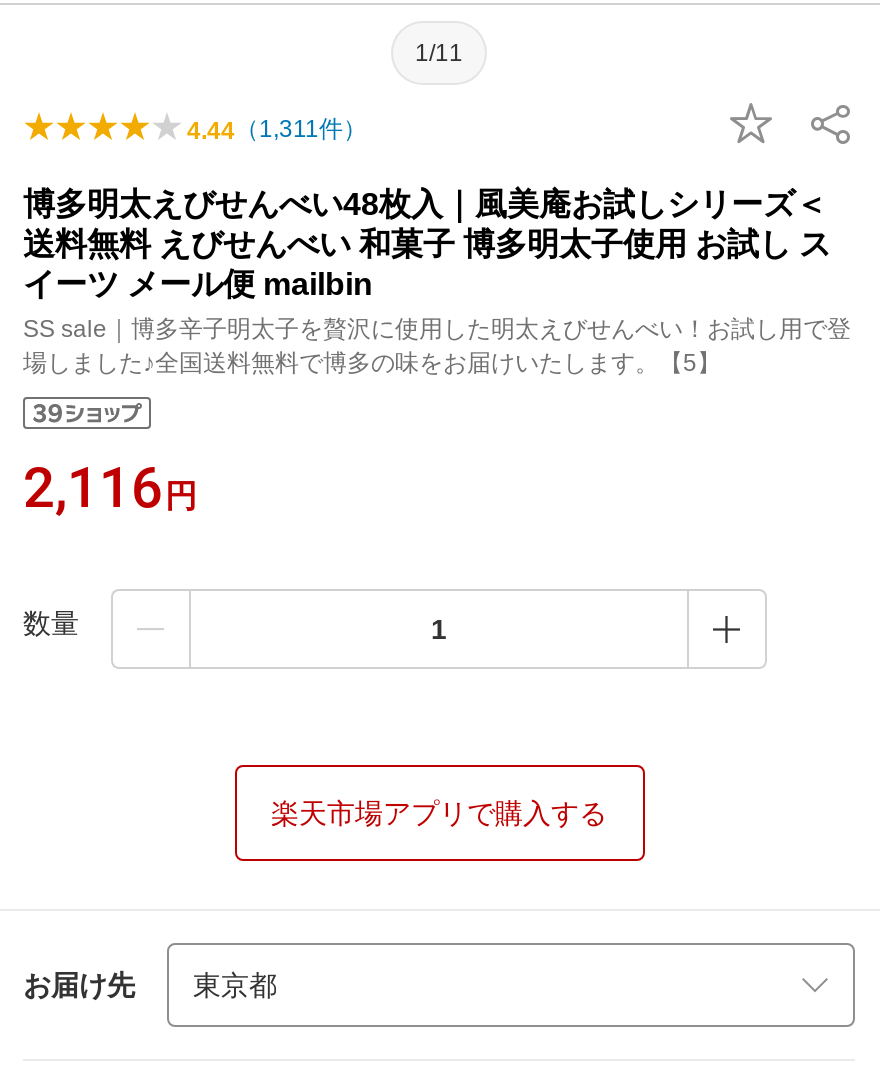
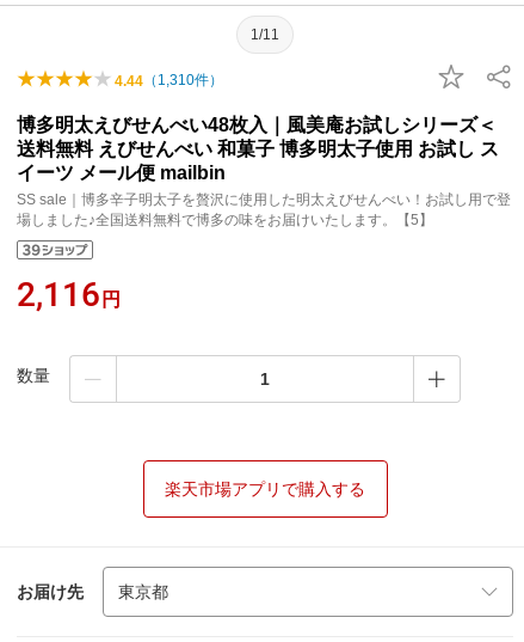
[187,115,367,145] 4.44（1,311件） -> [115,72,223,90] 4.44（1,310件）

